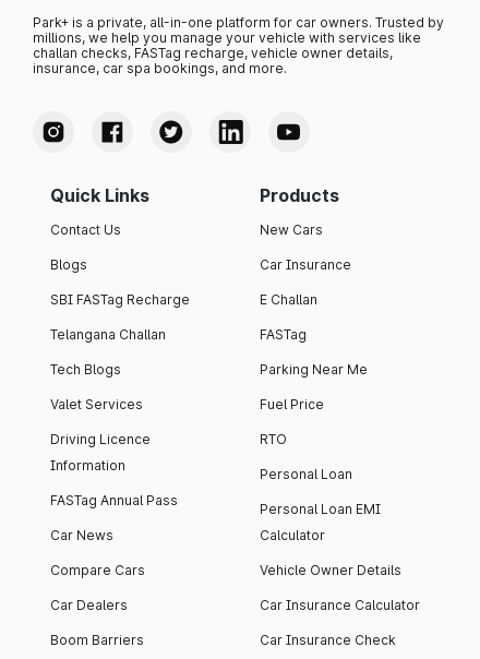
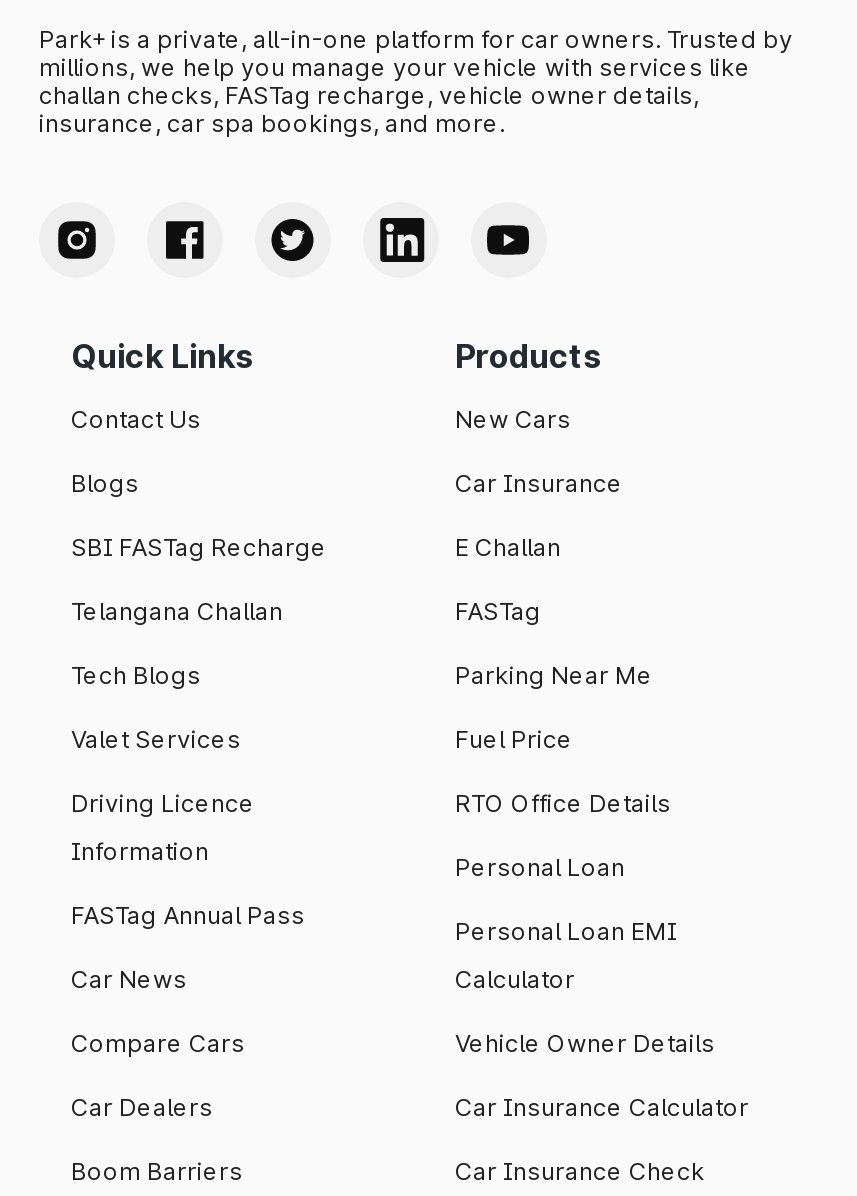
[260,431,287,447] RTO -> [455,788,671,818] RTO Office Details

